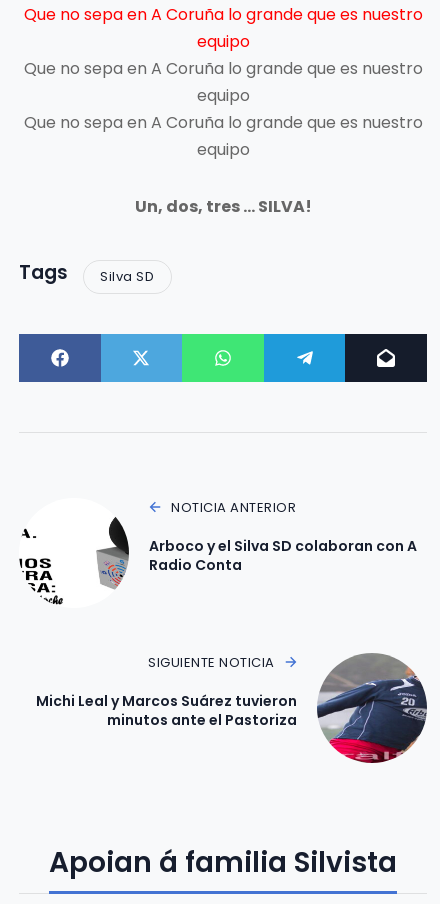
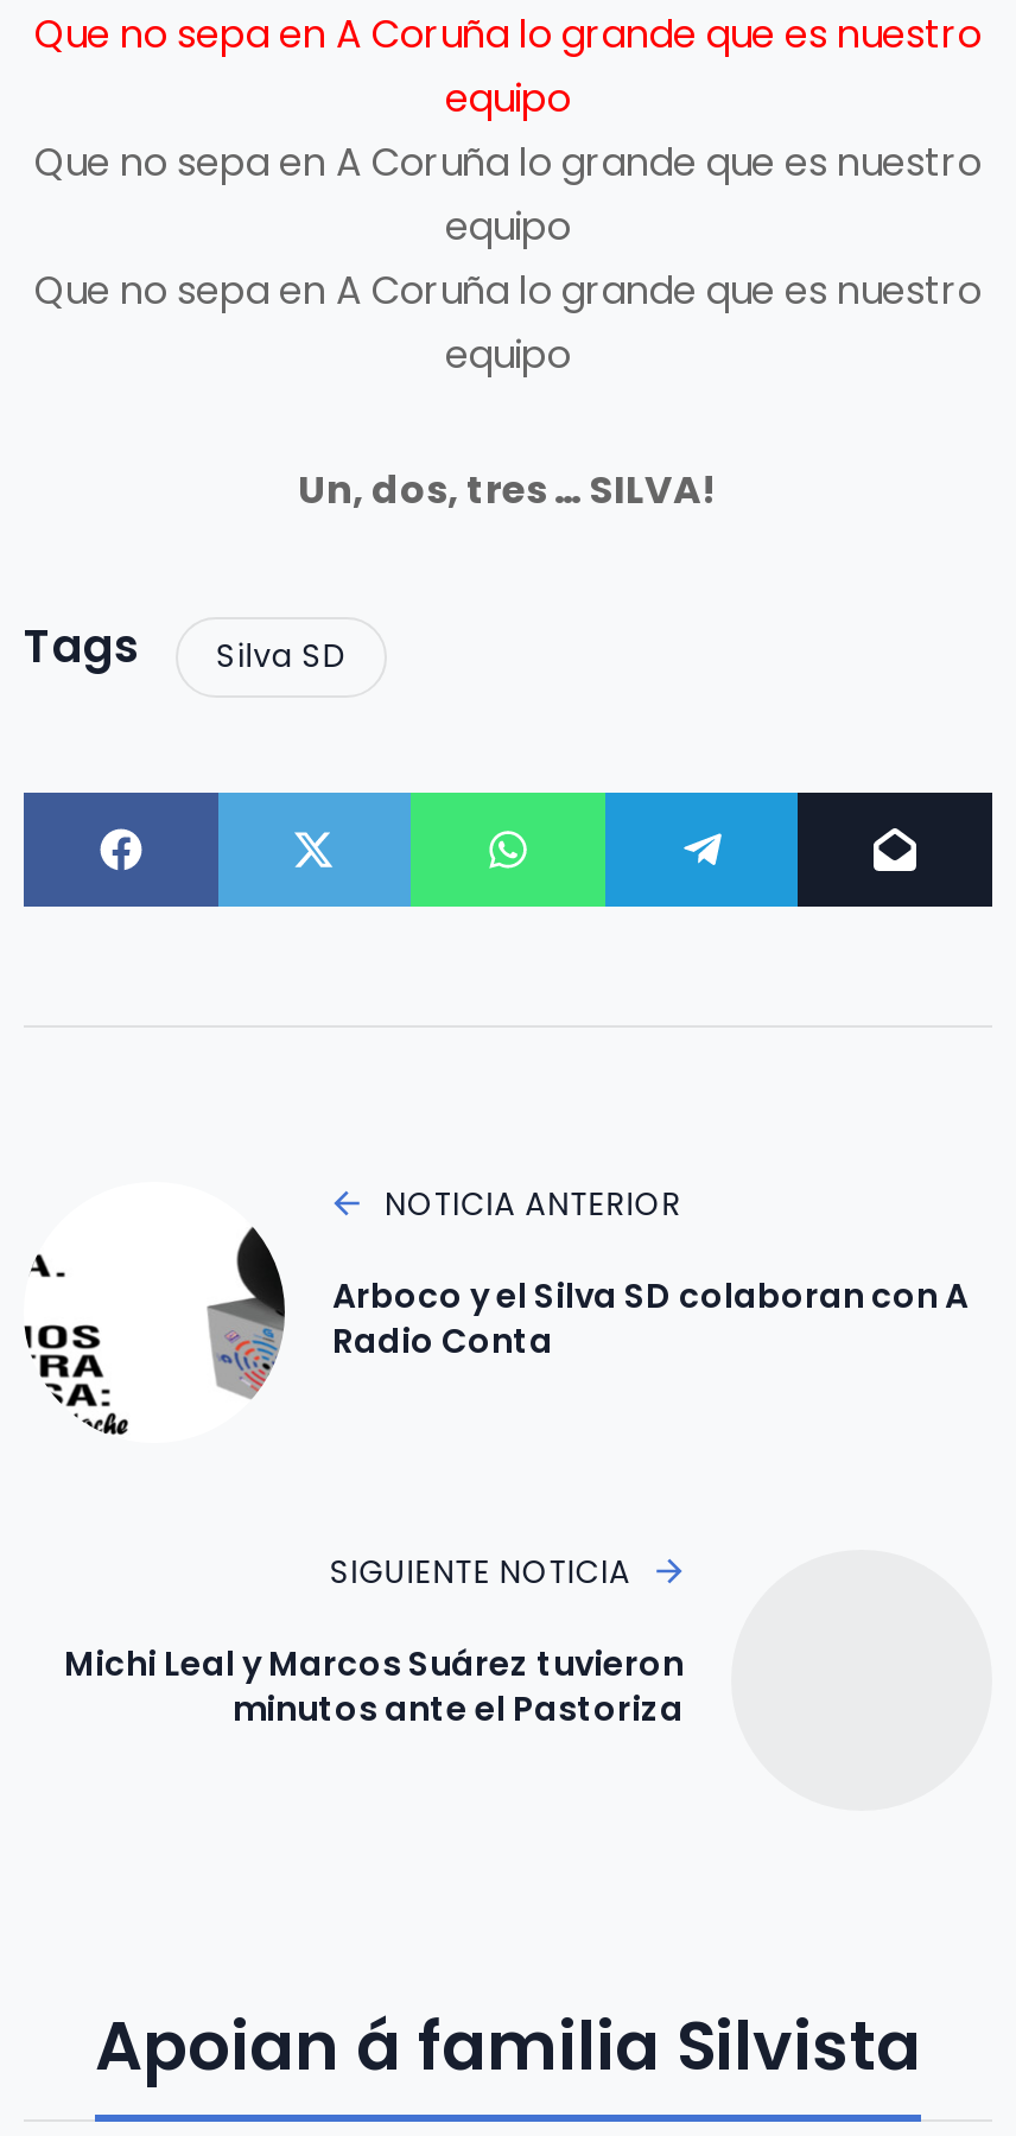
[316,653,428,764] [image] -> none

